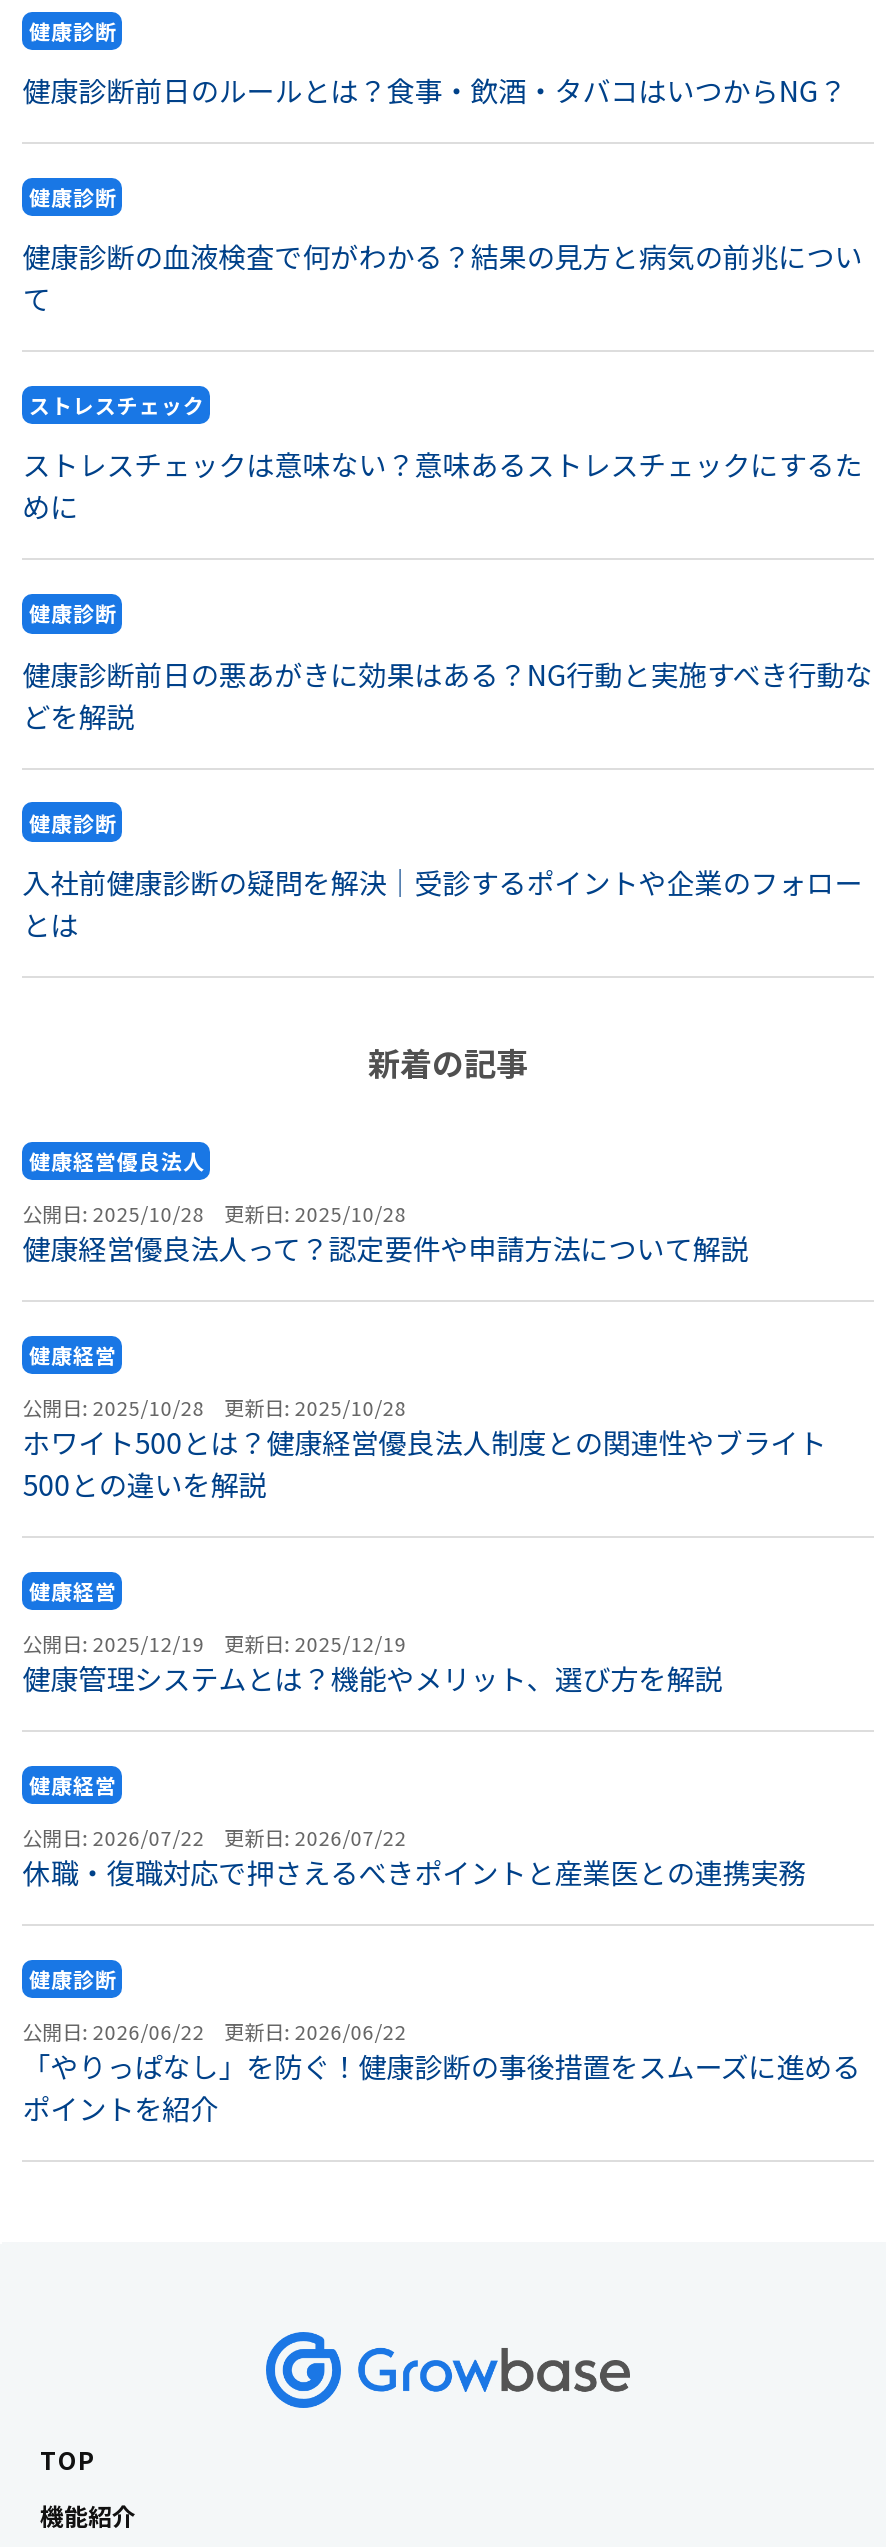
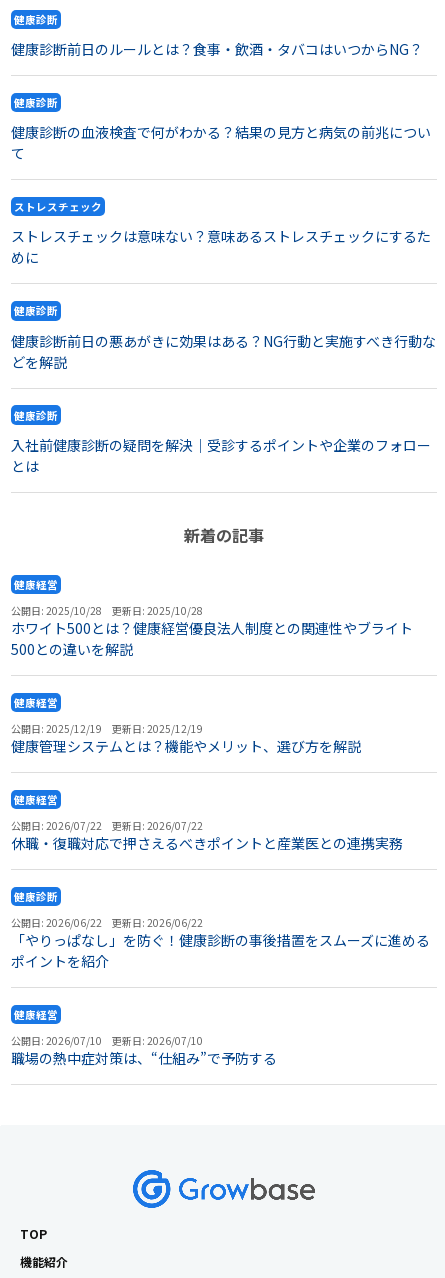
[22,1145,748,1267] 健康経営優良法人 | 公開日: 2025/10/28 更新日: 2025/10/28 | 健康経営優良法人って？認定要件や申請方法について解説 -> none
moved [22,1339,860,2128] -> [11,577,430,971]: 健康経営 | 公開日: 2025/10/28 更新日: 2025/10/28 | ホワイト500とは？健康経営優良法人制度との関連性やブライト | ... | 「やりっぱなし」を防ぐ！健康診断の事後措置をスムーズに進める | ポイントを紹介
none -> [11,1007,277,1068] 健康経営 | 公開日: 2026/07/10 更新日: 2026/07/10 | 職場の熱中症対策は、“仕組み”で予防する

